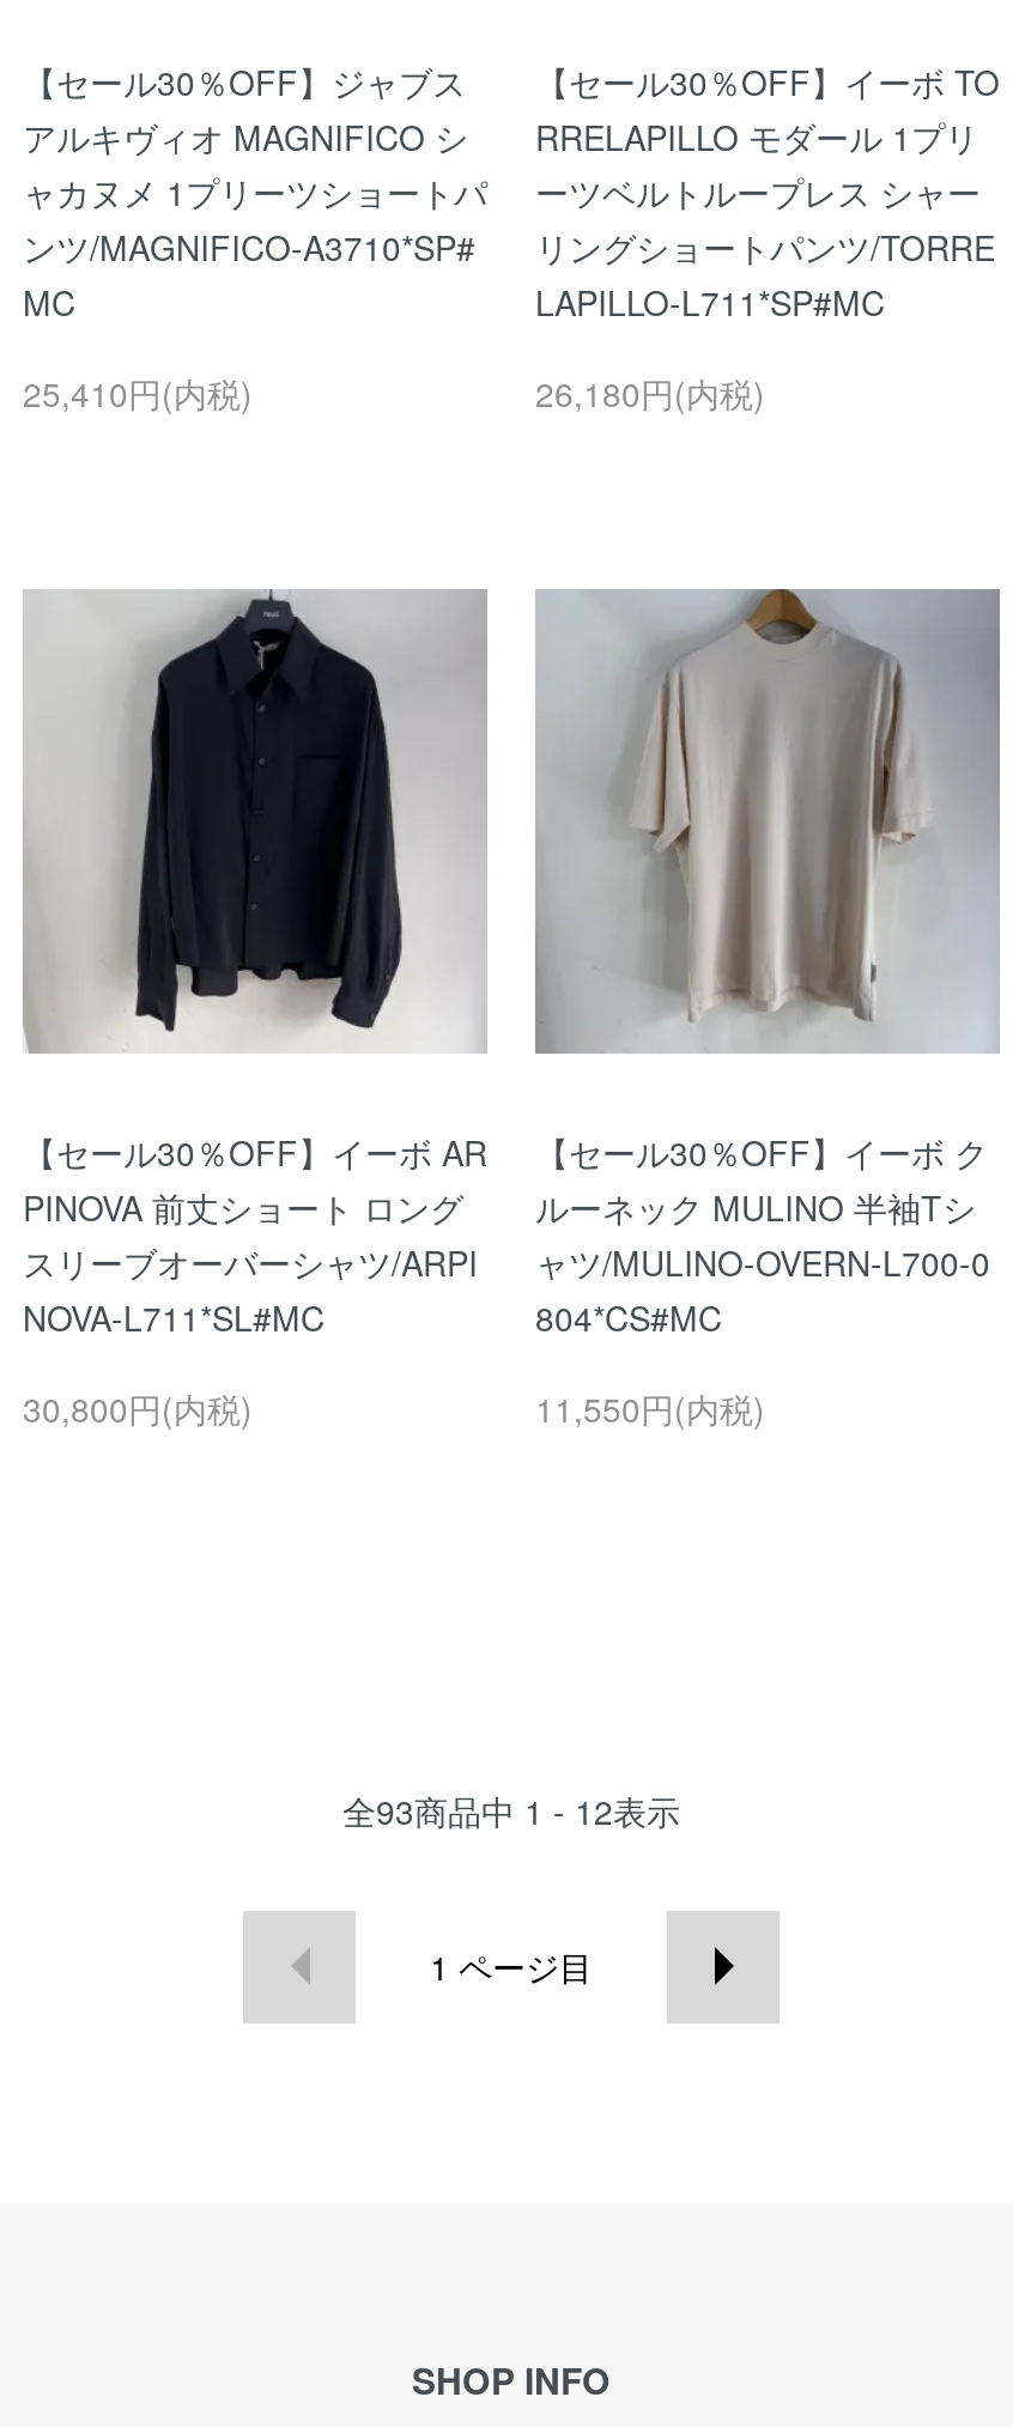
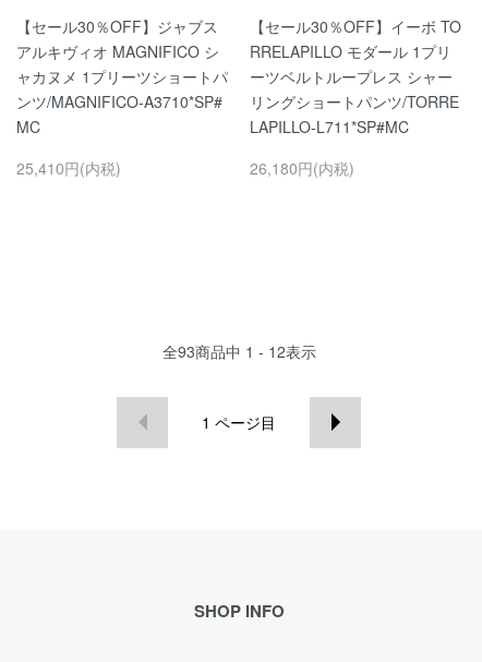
[23,587,487,1431] [image] | 【セール30％OFF】イーボ AR | PINOVA 前丈ショート ロング | スリーブオーバーシャツ/ARPI | NOVA-L711*SL#MC | 30,800円(内税) -> none
[533,587,1002,1431] [image] | 【セール30％OFF】イーボ ク | ルーネック MULINO 半袖Tシ | ャツ/MULINO-OVERN-L700-0 | 804*CS#MC | 11,550円(内税) -> none

